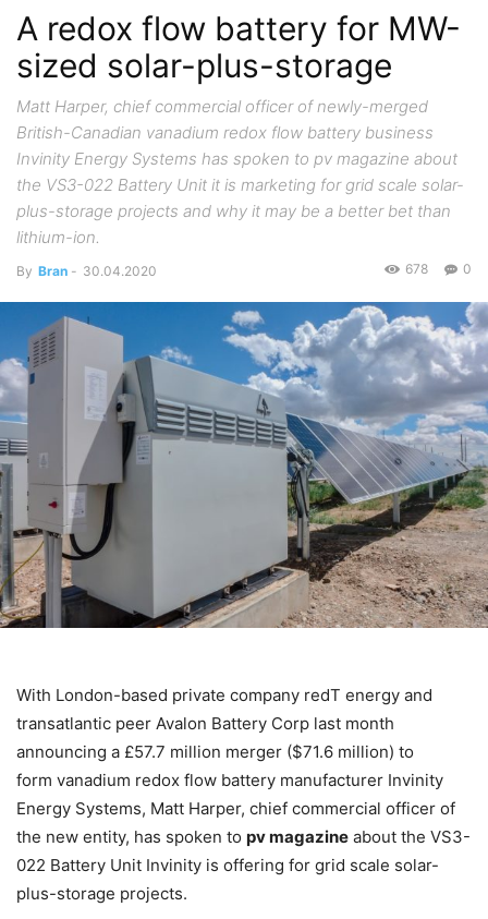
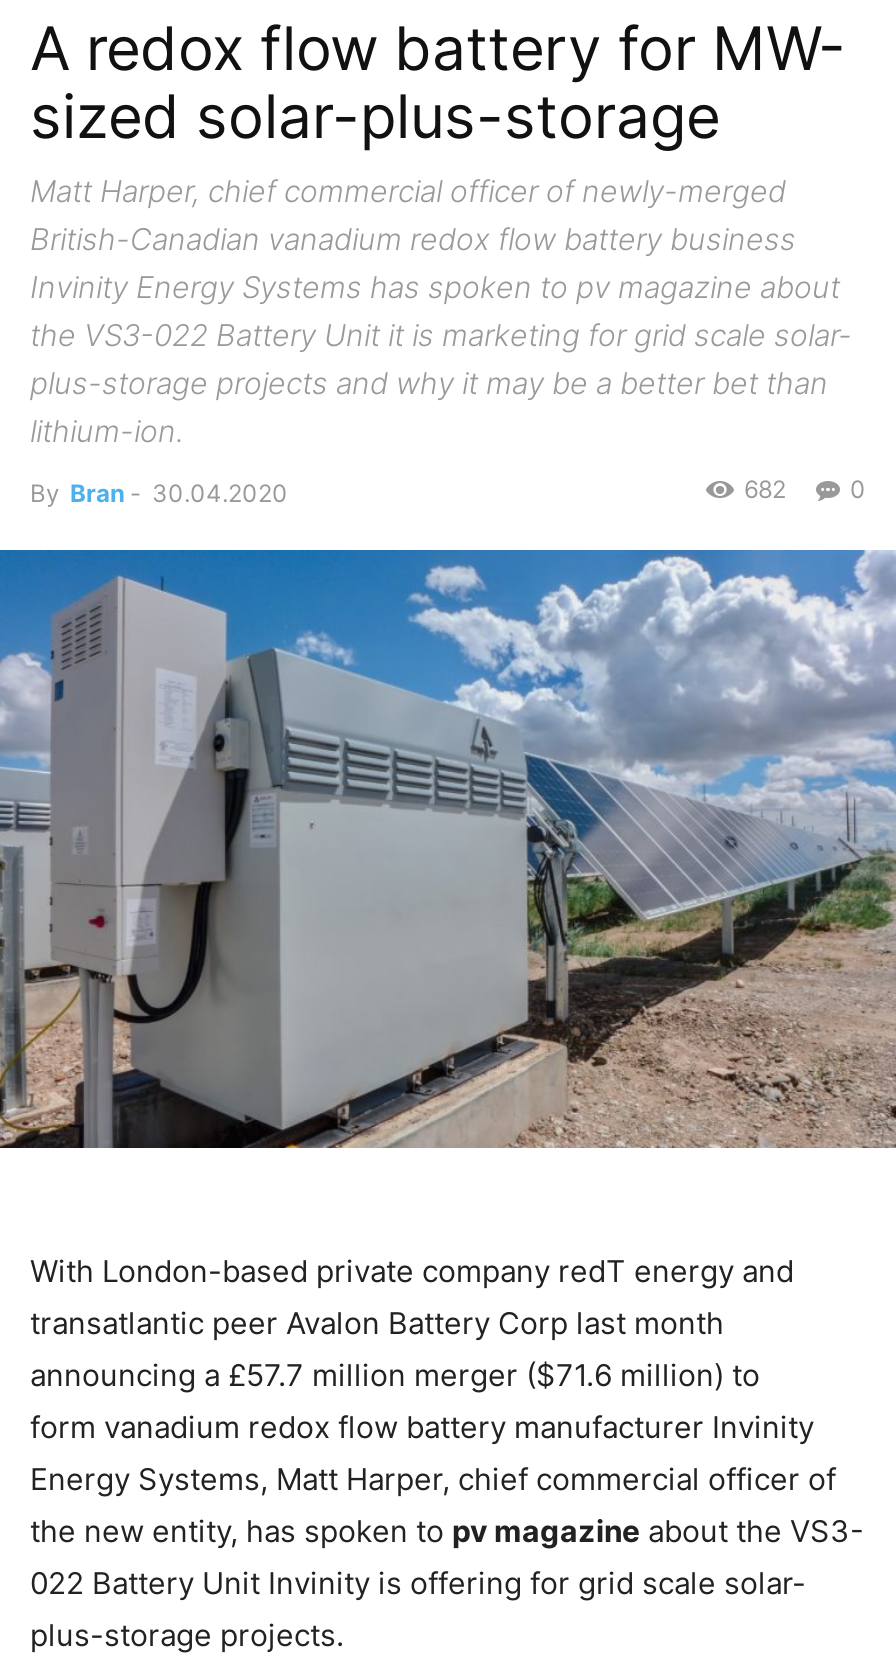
[405,261,428,277] 678 -> [744,474,786,504] 682

